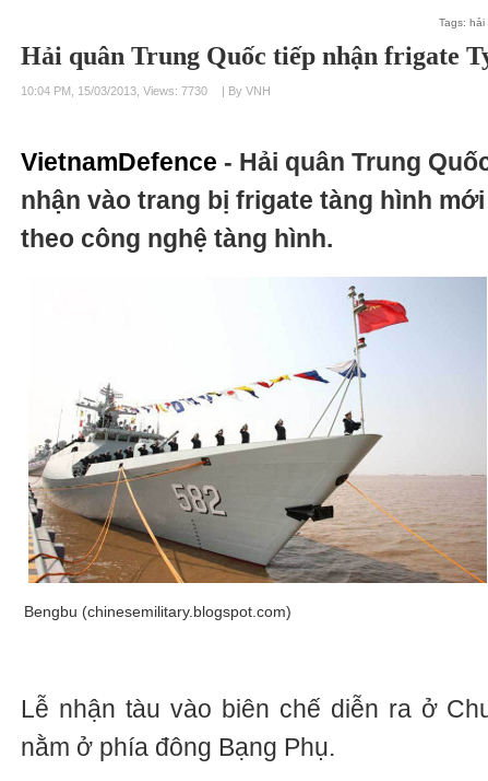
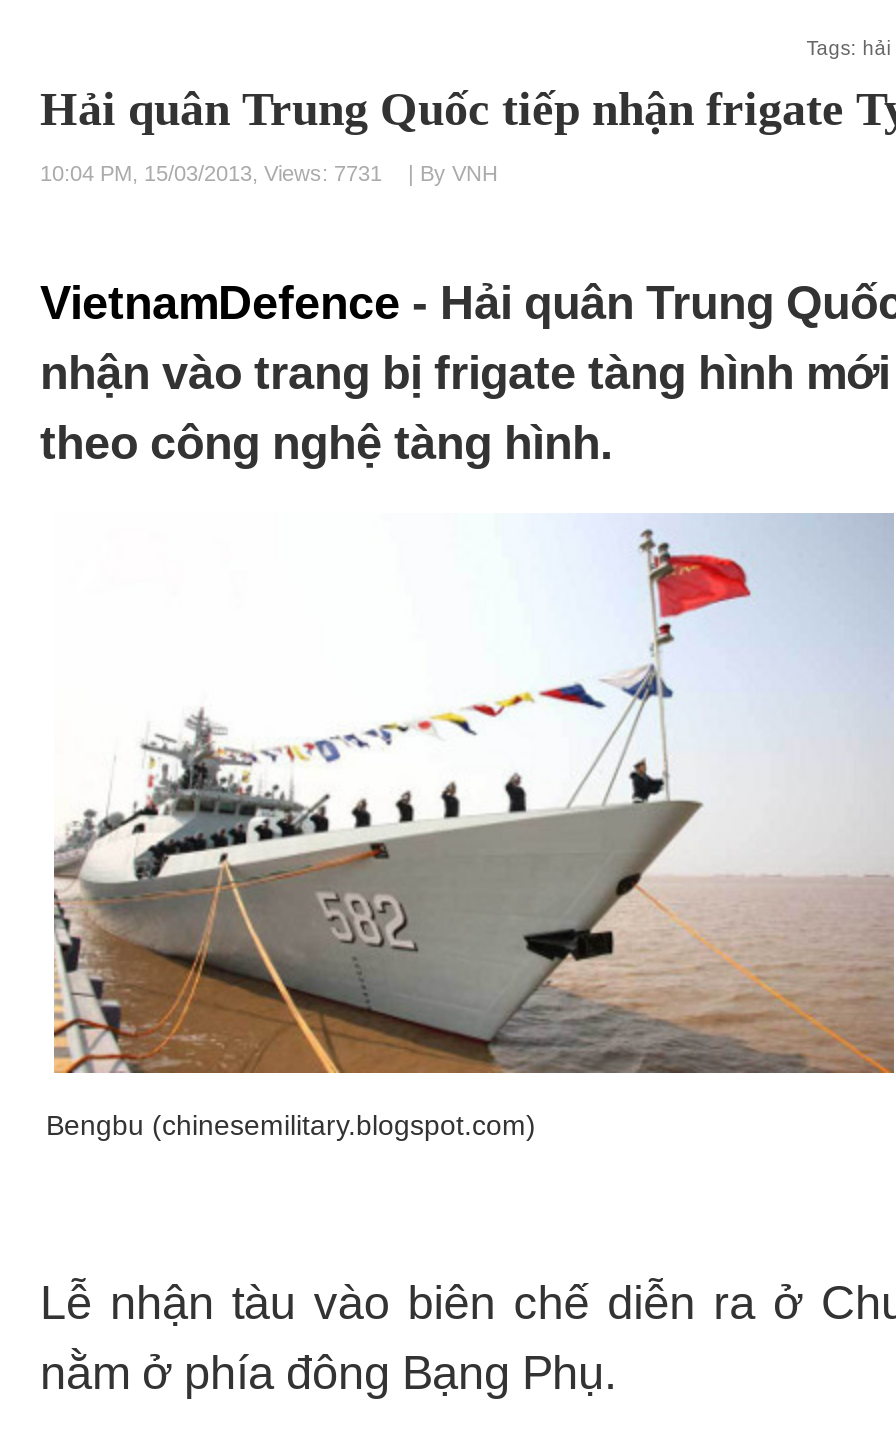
[21,84,211,97] 10:04 PM, 15/03/2013, Views: 7730 -> [40,161,388,185] 10:04 PM, 15/03/2013, Views: 7731

